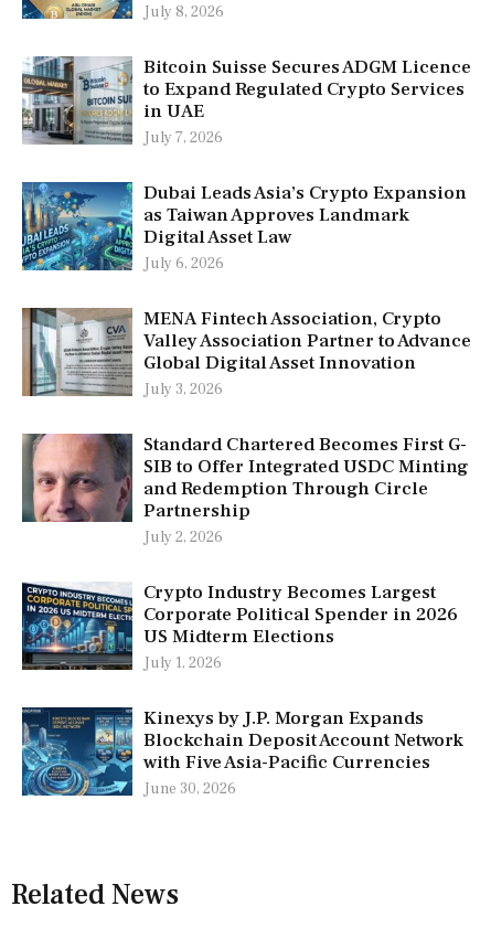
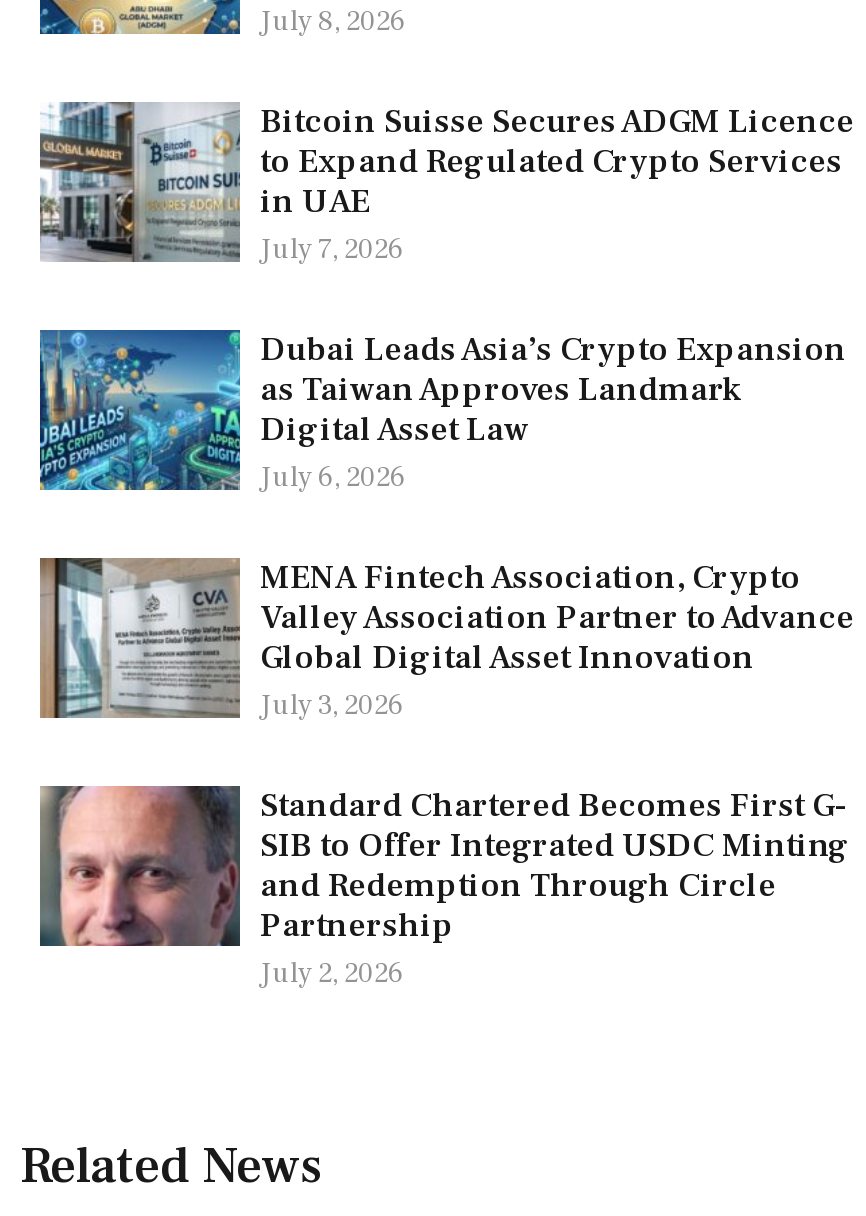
[21,580,463,799] [image] | Crypto Industry Becomes Largest | Corporate Political Spender in 2026 | US Midterm Elections | July 1, 2026 | Kinexys by J.P. Morgan Expands | Blockchain Deposit Account Network | with Five Asia-Pacific Currencies | June 30, 2026 -> none
[21,706,128,797] [image] -> none

